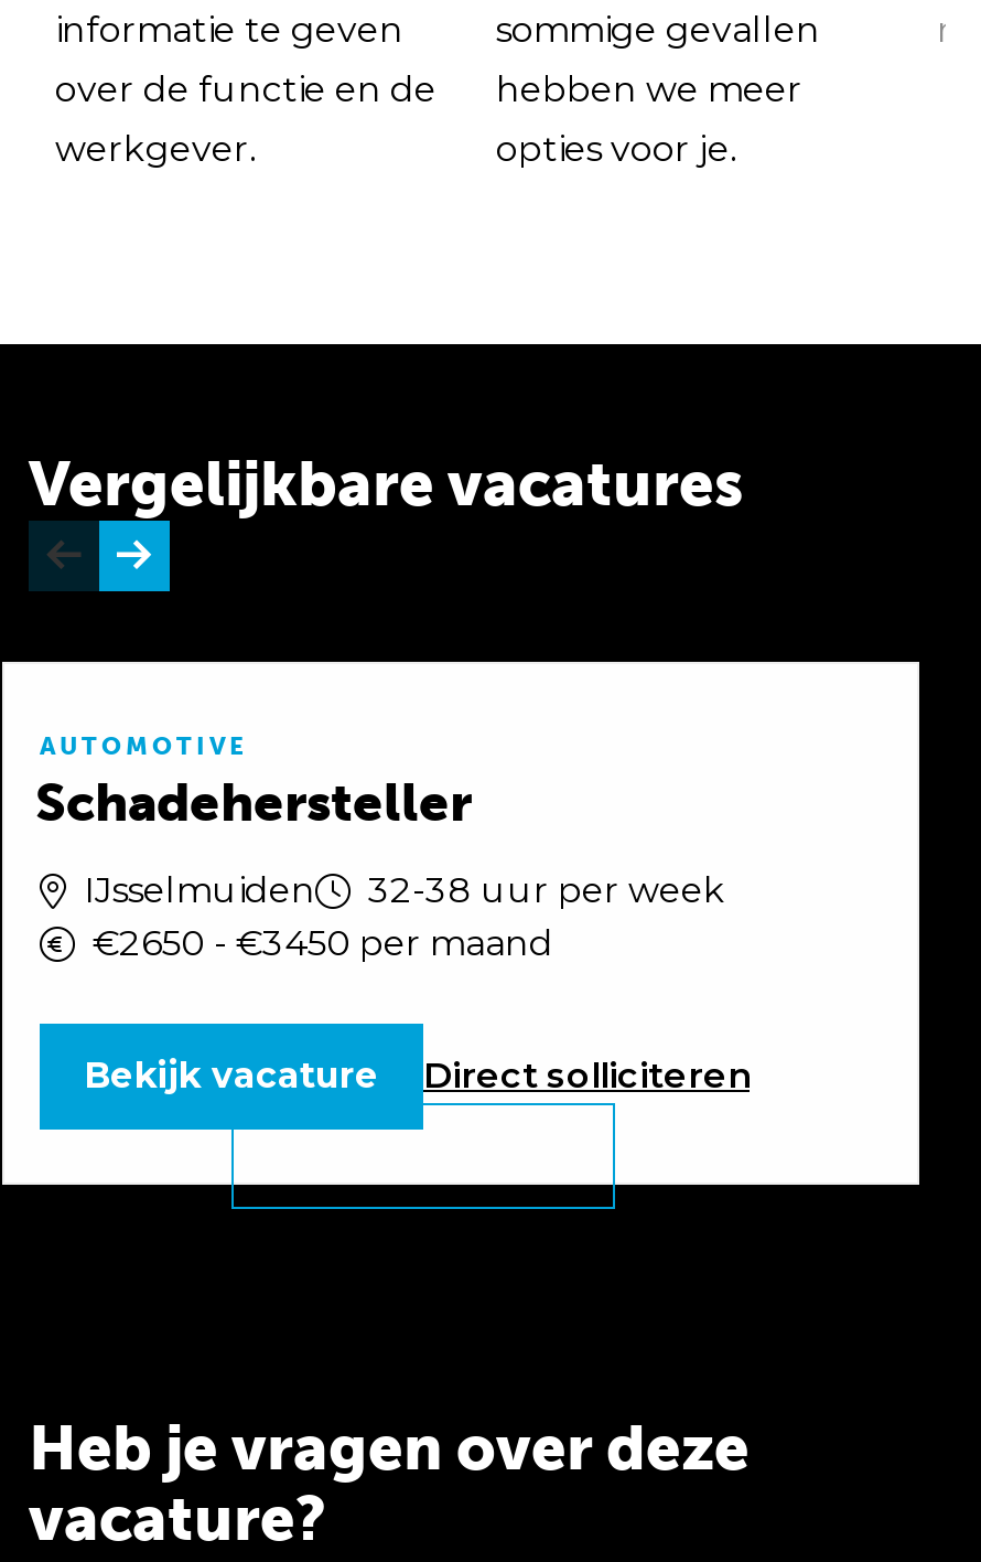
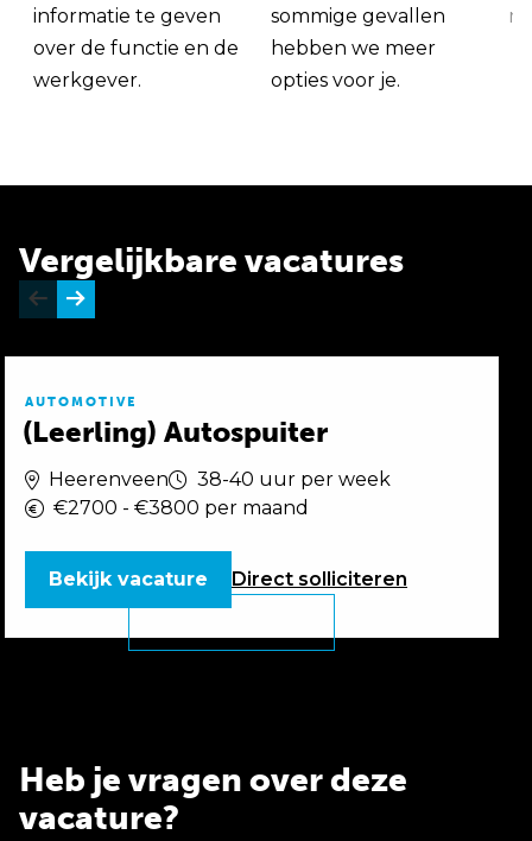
[35,770,472,834] Schadehersteller -> [23,415,328,449] (Leerling) Autospuiter
[84,869,725,964] IJsselmuiden | 32-38 uur per week | €2650 - €3450 per maand -> [49,468,391,519] Heerenveen | 38-40 uur per week | €2700 - €3800 per maand

